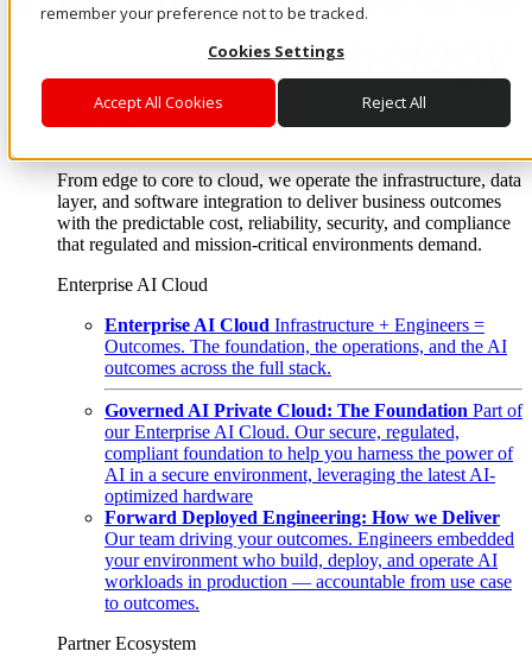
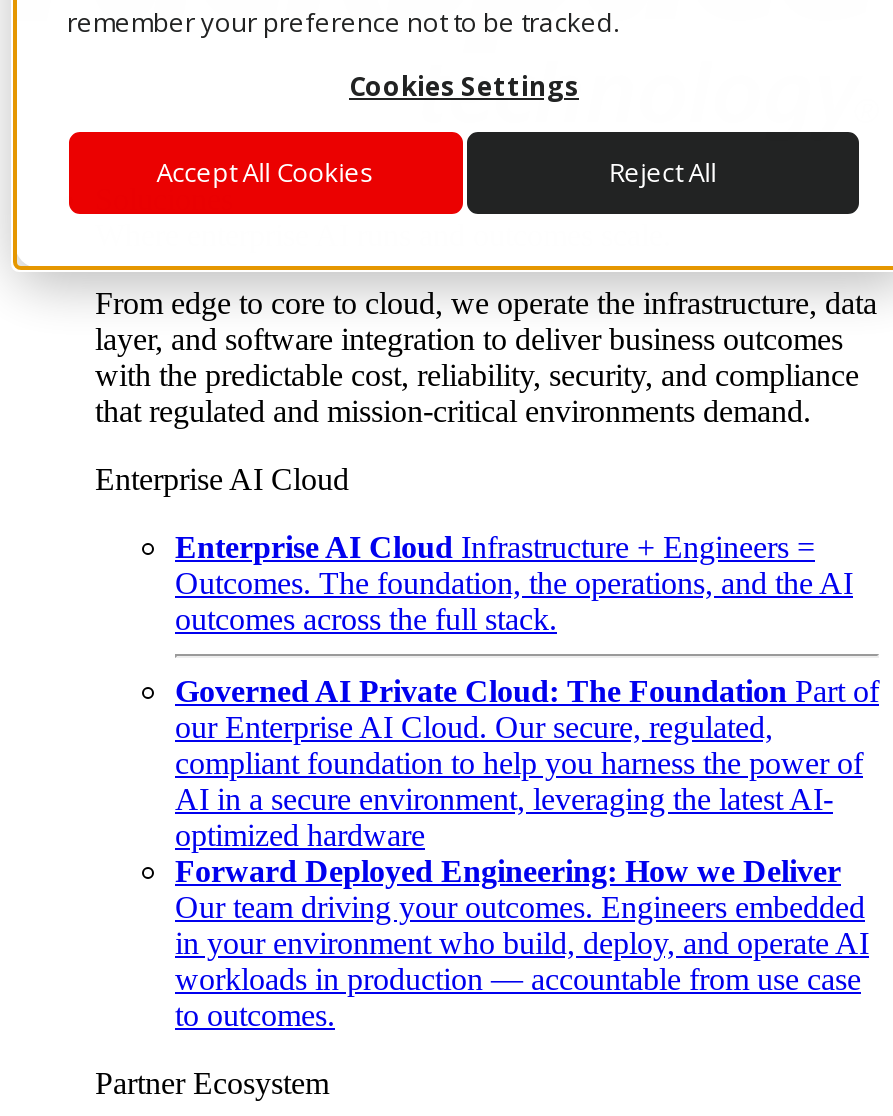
[104,550,498,570] your environment who build, deploy, and operate AI -> [175,926,869,960] in your environment who build, deploy, and operate AI

